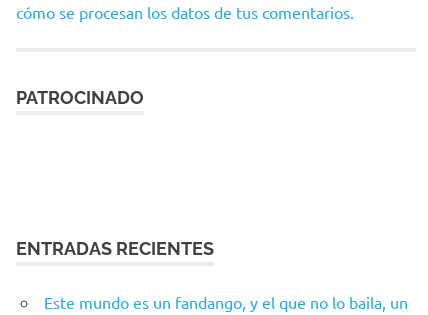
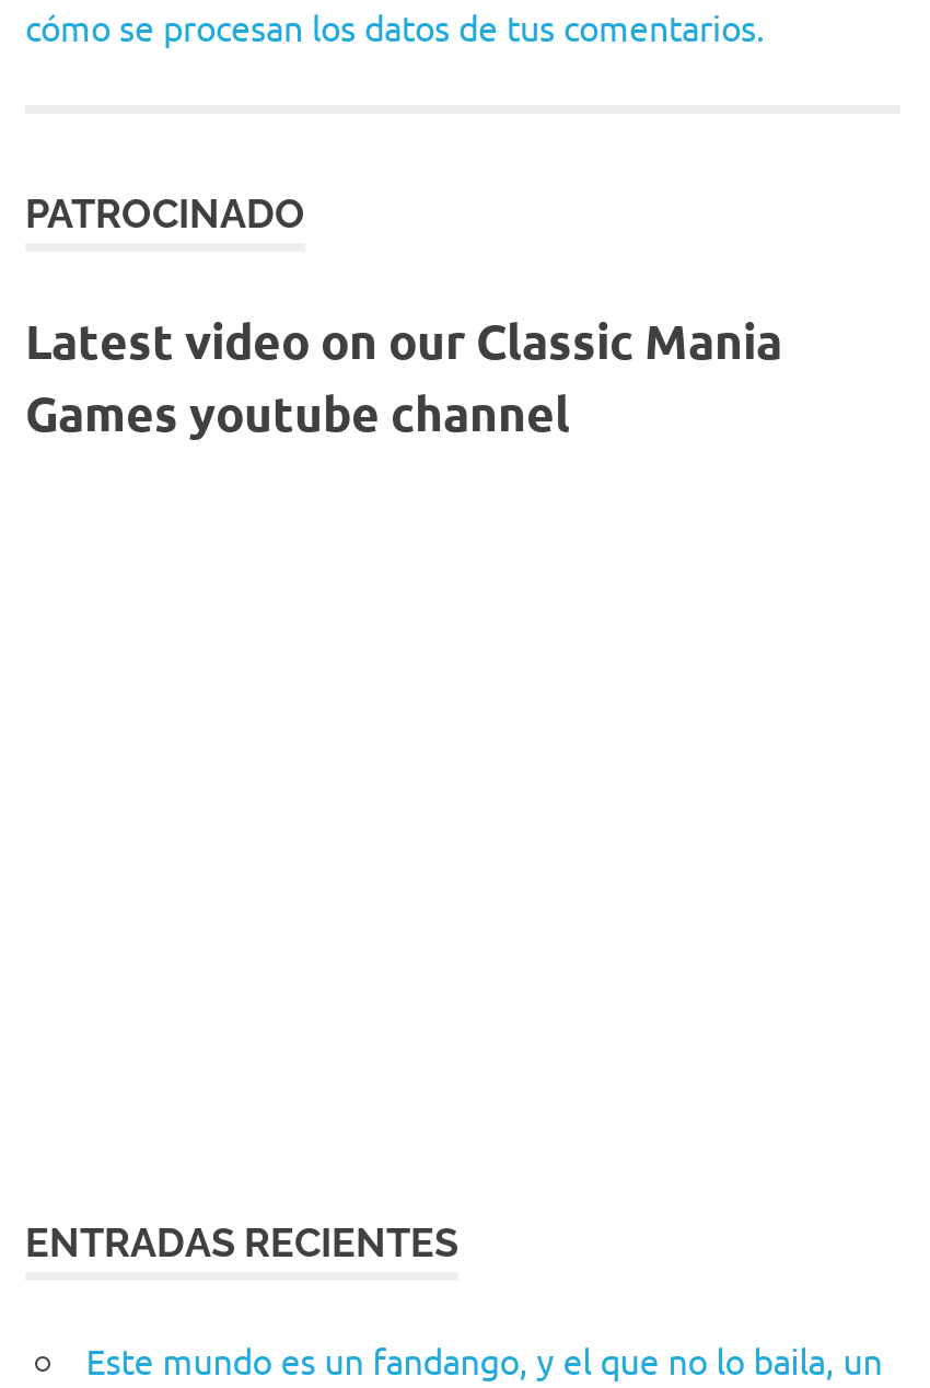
none -> [25,311,782,443] Latest video on our Classic Mania | Games youtube channel

